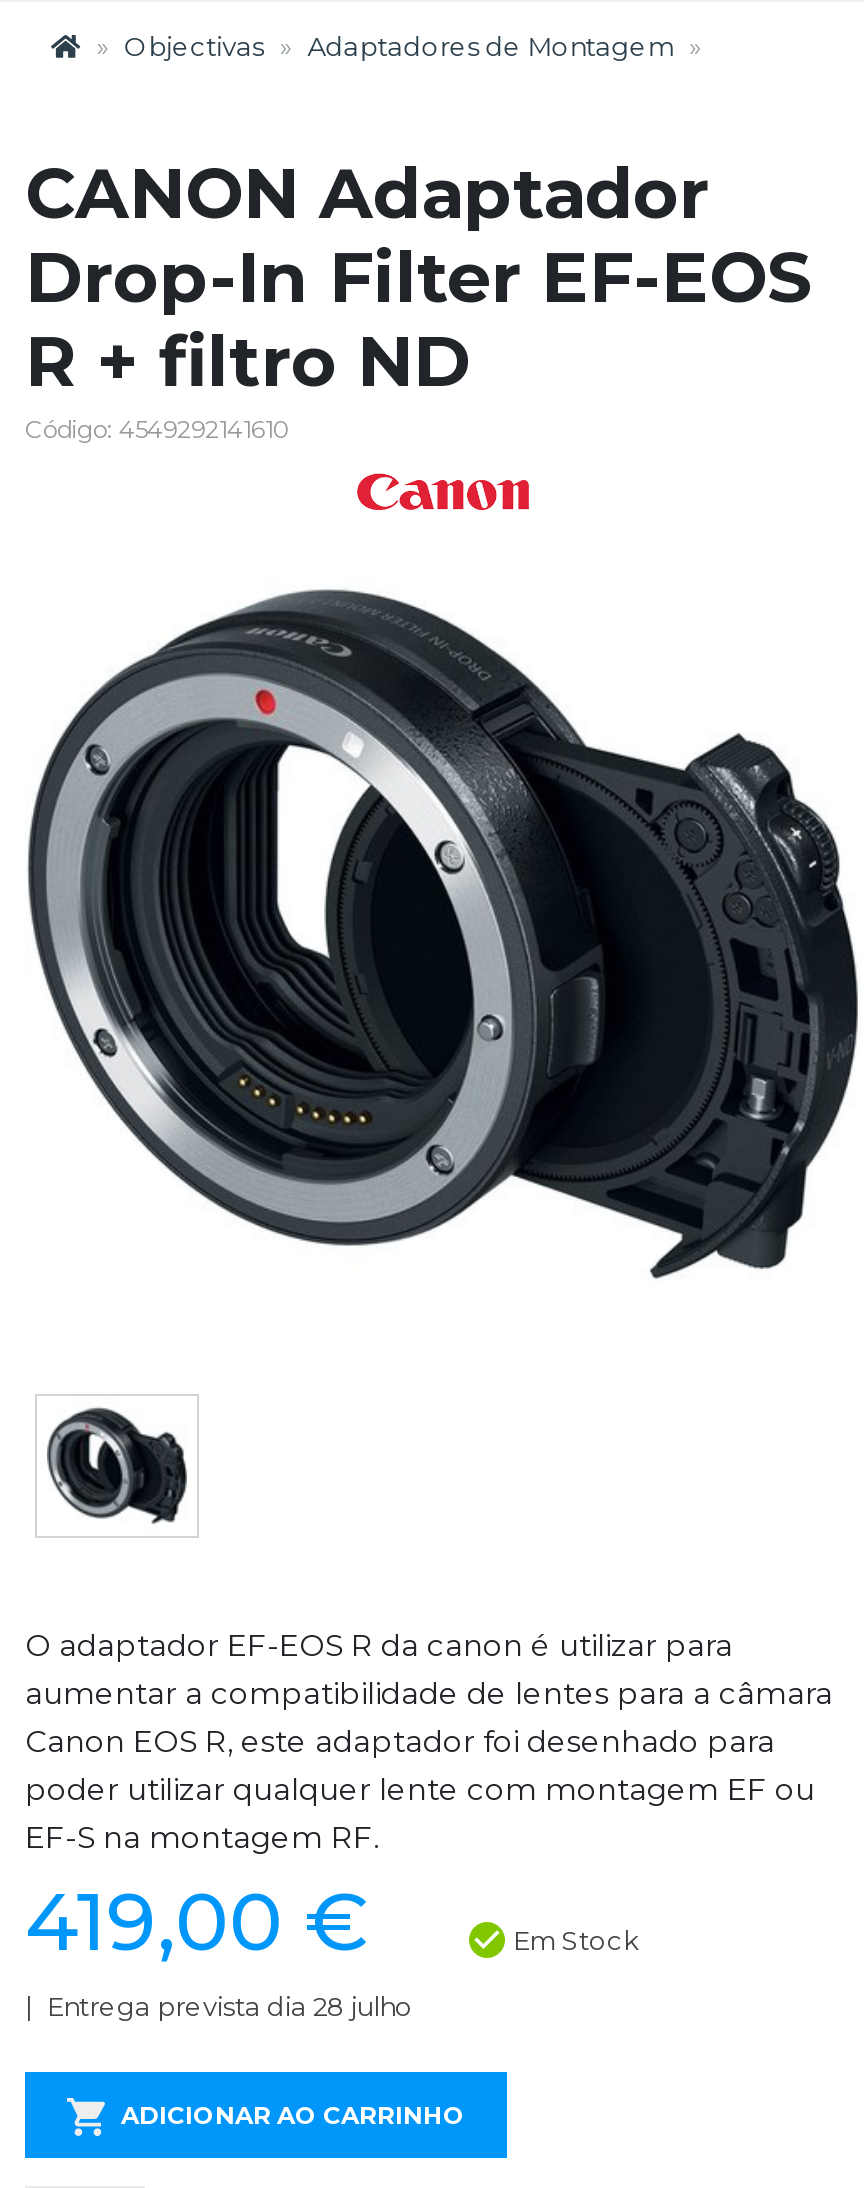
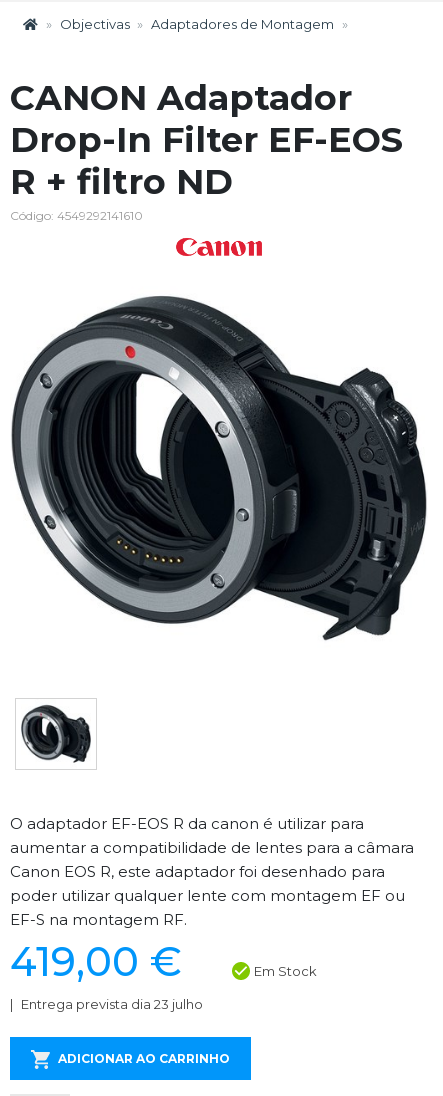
[47,1989,413,2021] Entrega prevista dia 28 julho -> [21,996,203,1012] Entrega prevista dia 23 julho

